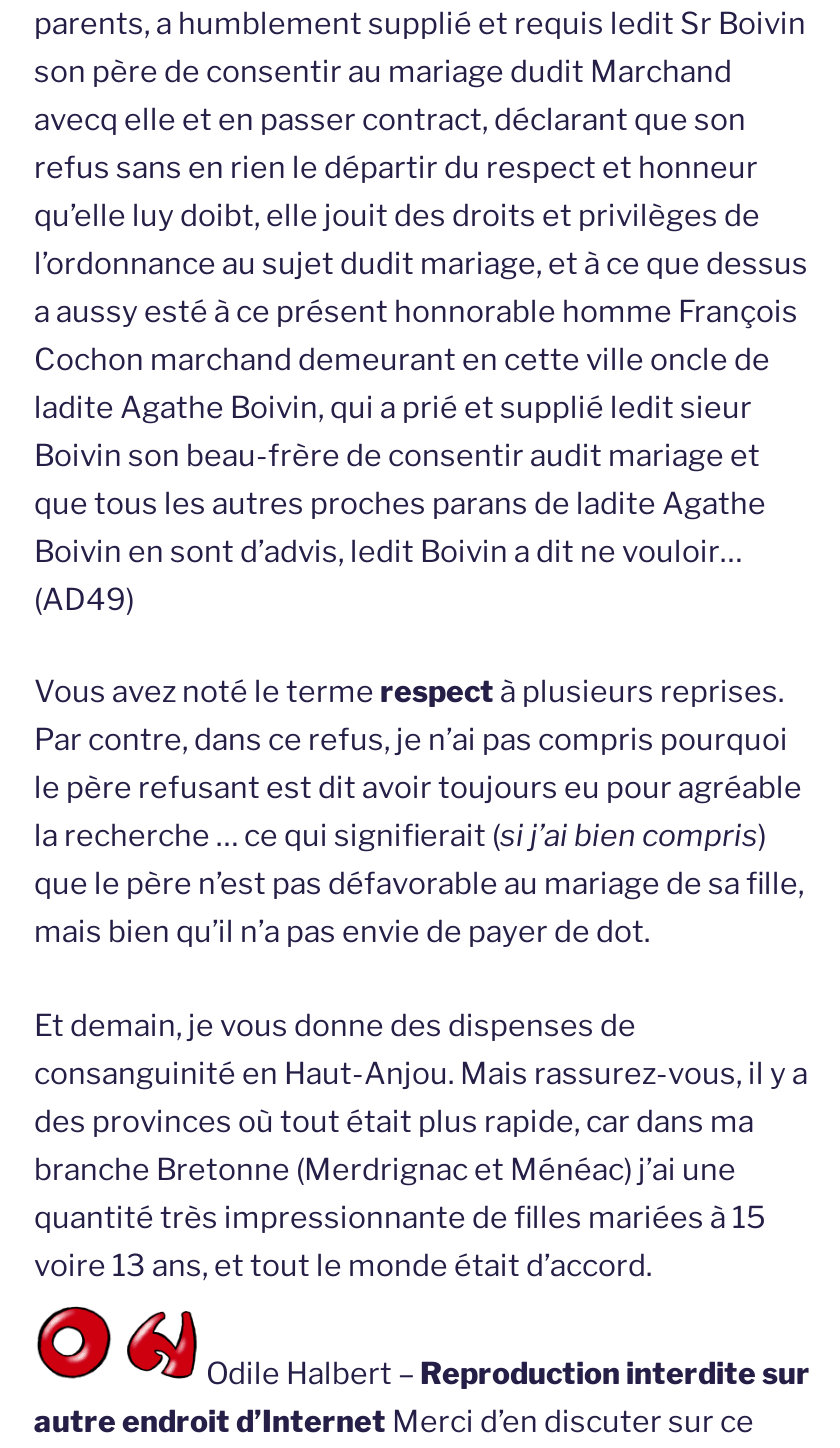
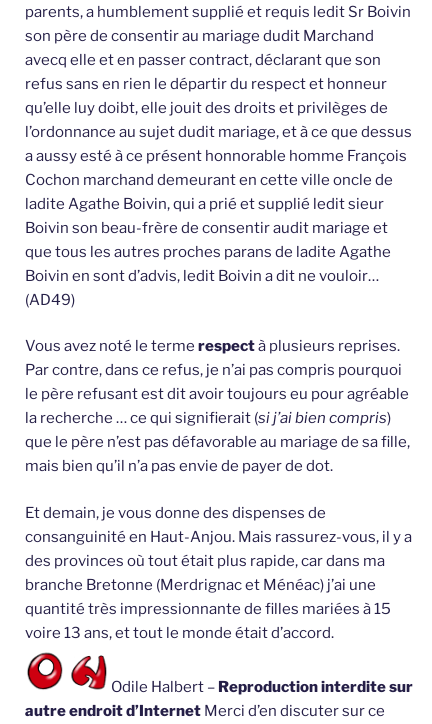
[40,1304,112,1370] [image] -> [29,652,62,690] [image]

